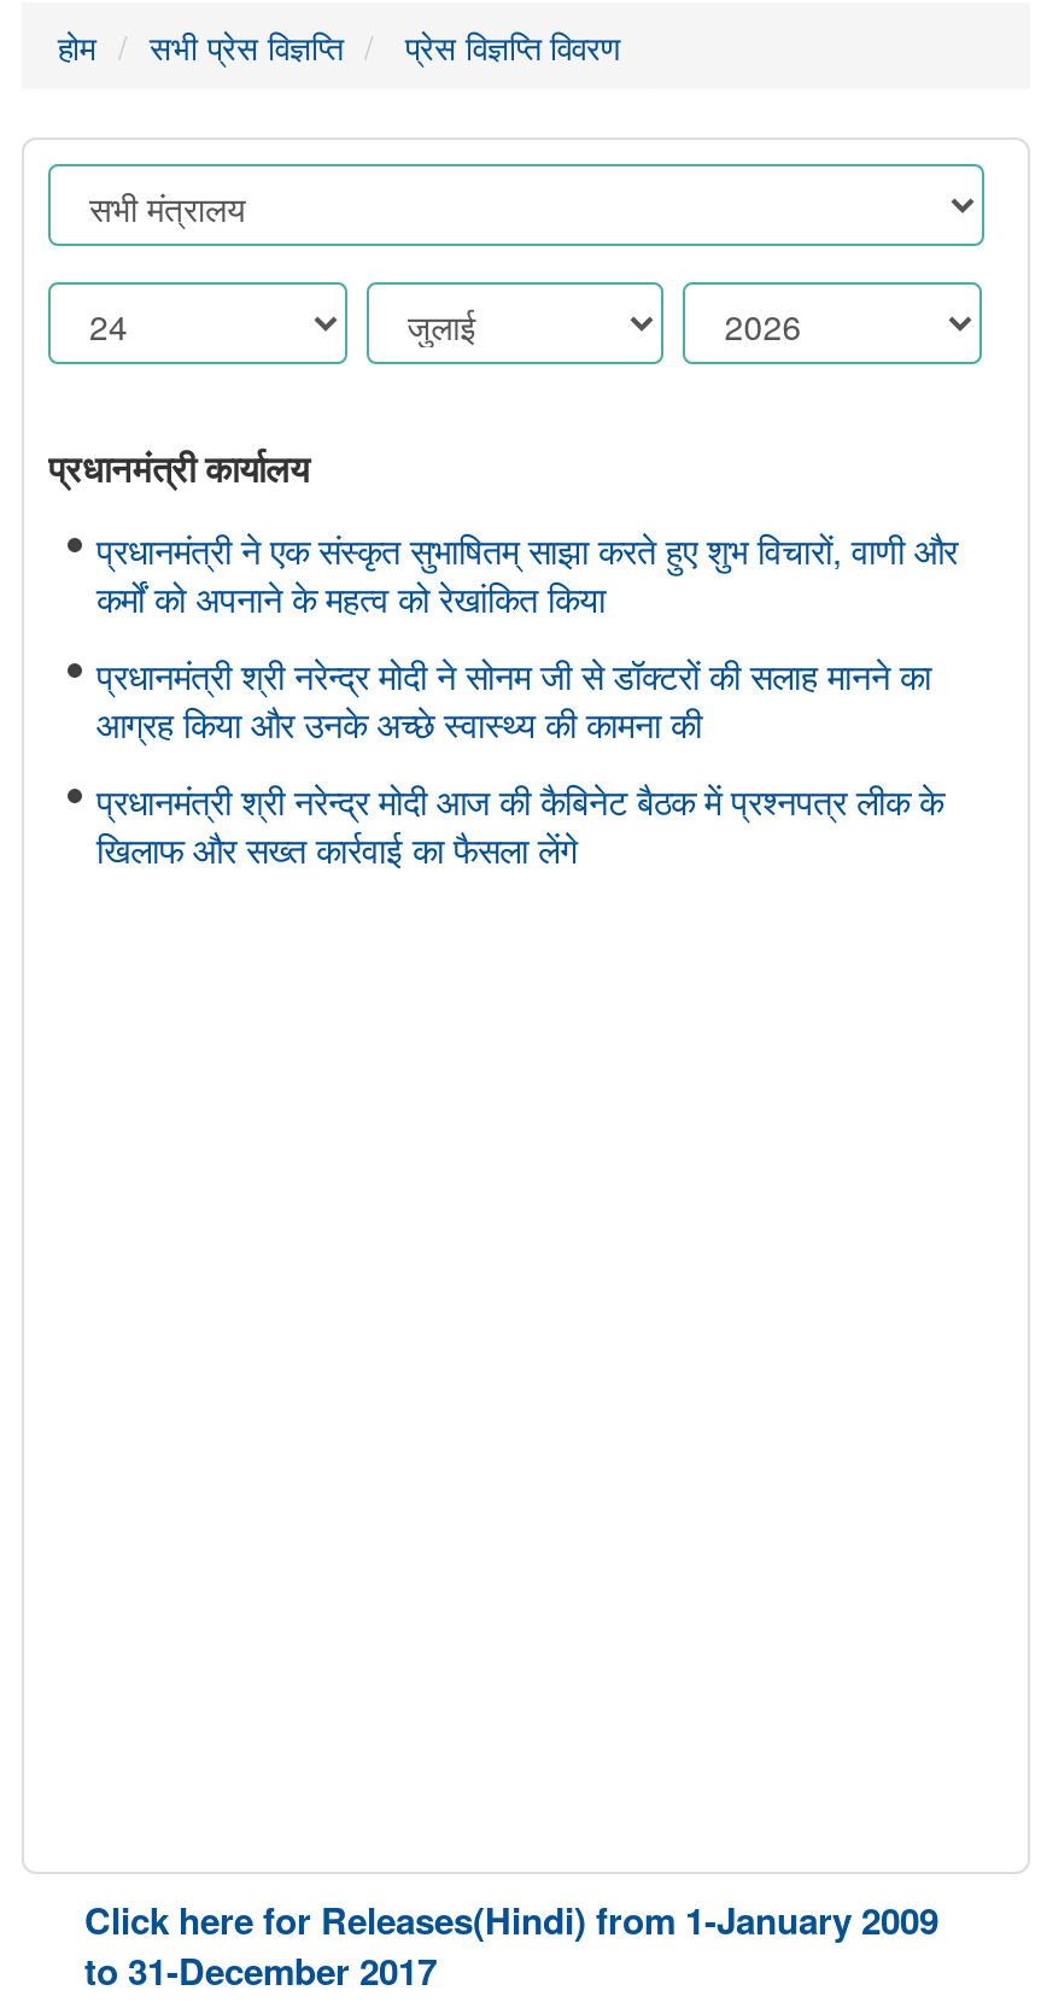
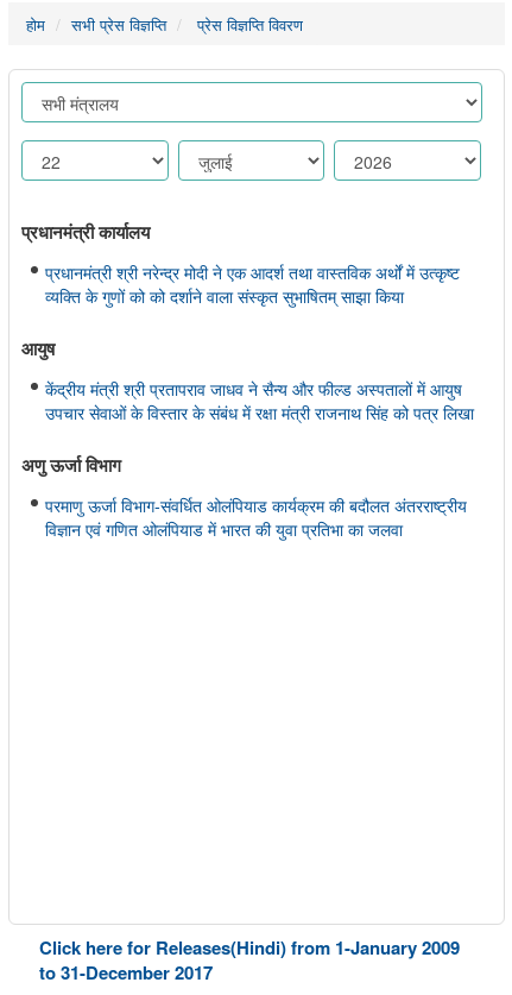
[96,523,958,873] प्रधानमंत्री ने एक संस्कृत सुभाषितम् साझा करते हुए शुभ विचारों, वाणी और | कर्मों को अपनाने के महत्व को रेखांकित किया | प्रधानमंत्री श्री नरेन्द्र मोदी ने सोनम जी से डॉक्टरों की सलाह मानने का | आग्रह किया और उनके अच्छे स्वास्थ्य की कामना की | प्रधानमंत्री श्री नरेन्द्र मोदी आज की कैबिनेट बैठक में प्रश्नपत्र लीक के | खिलाफ और सख्त कार्रवाई का फैसला लेंगे -> [21,259,474,541] प्रधानमंत्री श्री नरेन्द्र मोदी ने एक आदर्श तथा वास्तविक अर्थों में उत्कृष्ट | व्यक्ति के गुणों को को दर्शाने वाला संस्कृत सुभाषितम् साझा किया | आयुष | केंद्रीय मंत्री श्री प्रतापराव जाधव ने सैन्य और फील्ड अस्पतालों में आयुष | उपचार सेवाओं के विस्तार के संबंध में रक्षा मंत्री राजनाथ सिंह को पत्र लिखा | अणु ऊर्जा विभाग | परमाणु ऊर्जा विभाग-संवर्धित ओलंपियाड कार्यक्रम की बदौलत अंतरराष्ट्रीय | विज्ञान एवं गणित ओलंपियाड में भारत की युवा प्रतिभा का जलवा

